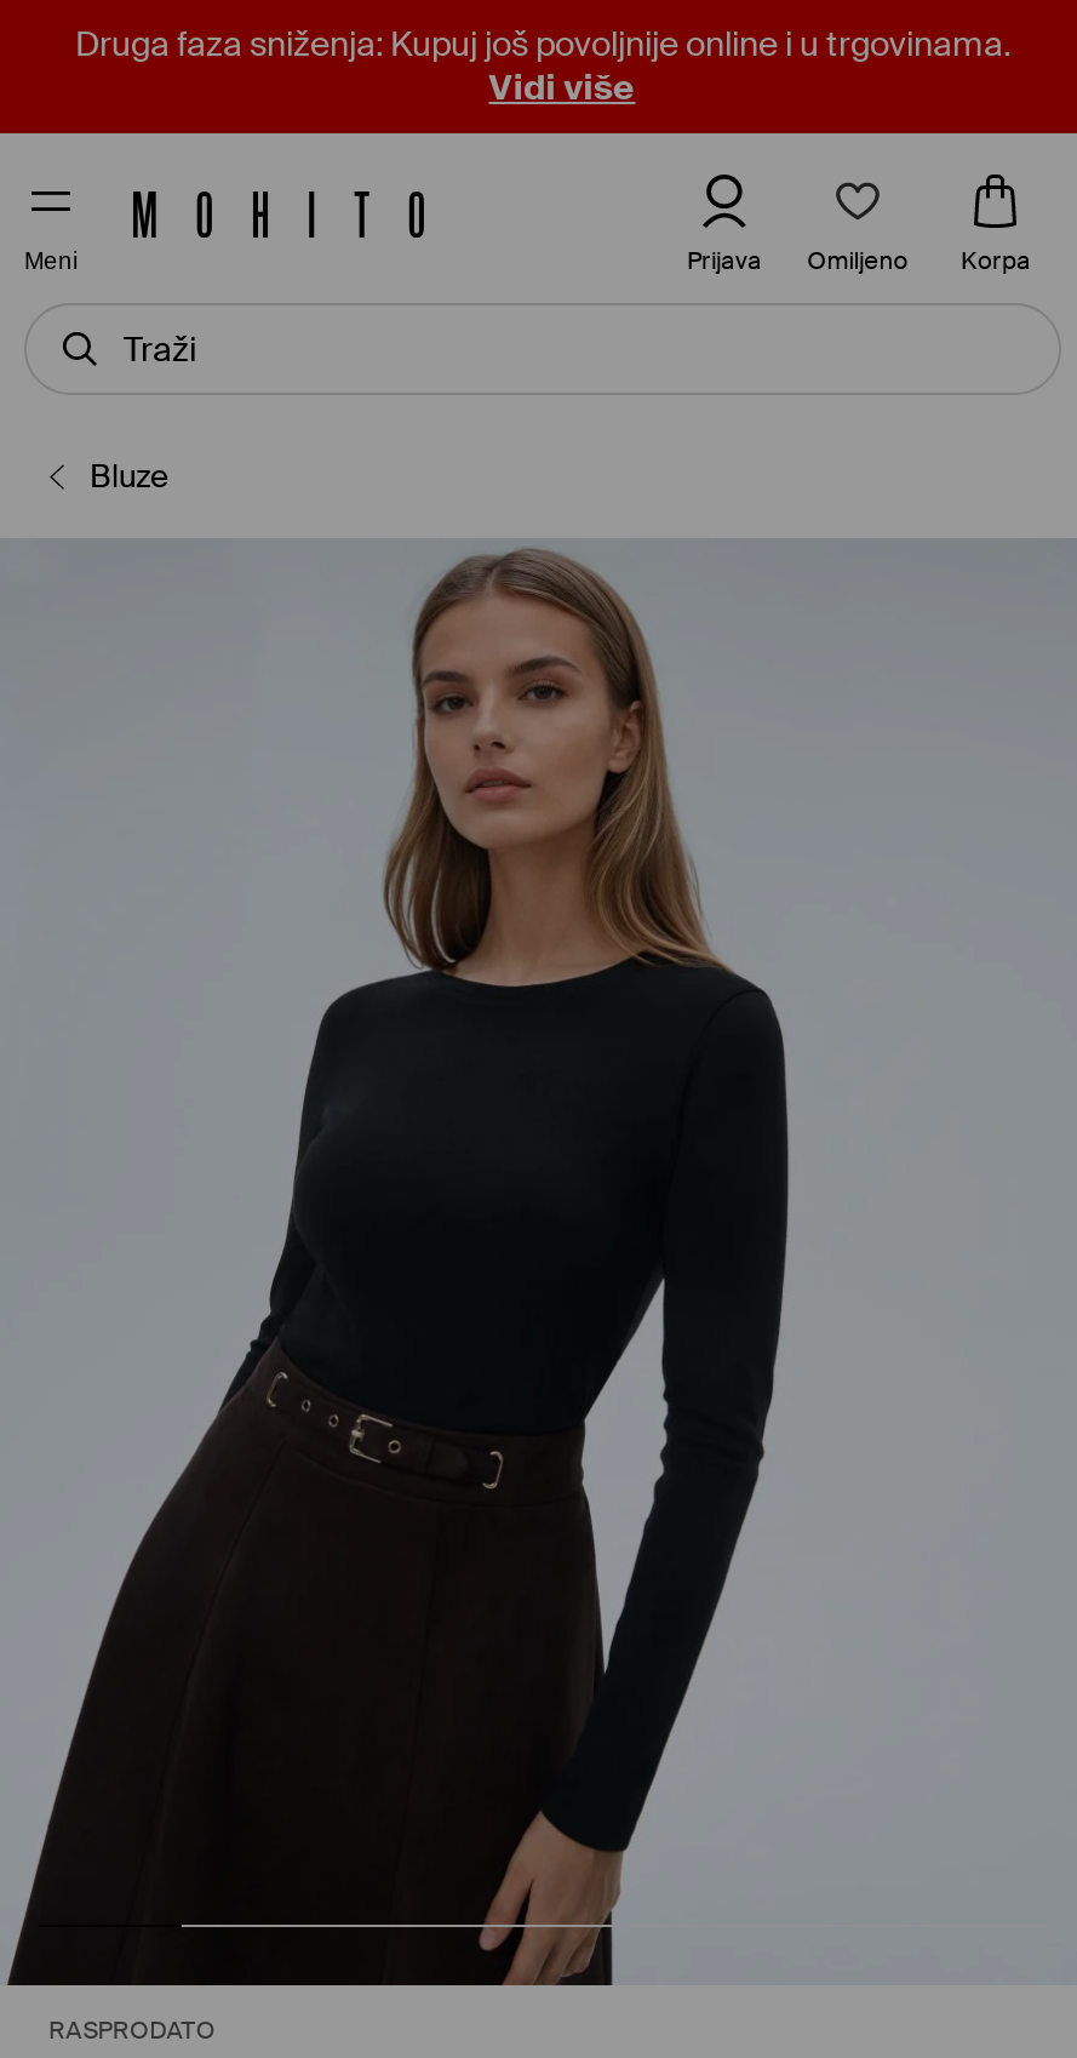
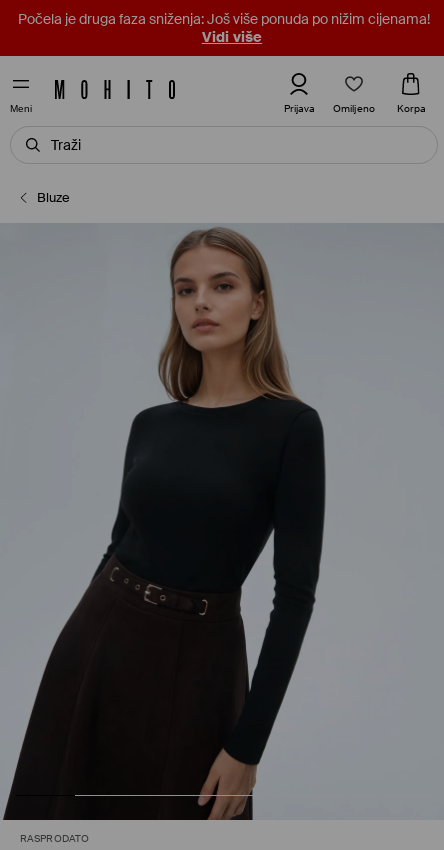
[75,22,1010,65] Druga faza sniženja: Kupuj još povoljnije online i u trgovinama. -> [18,10,430,28] Počela je druga faza sniženja: Još više ponuda po nižim cijenama!

